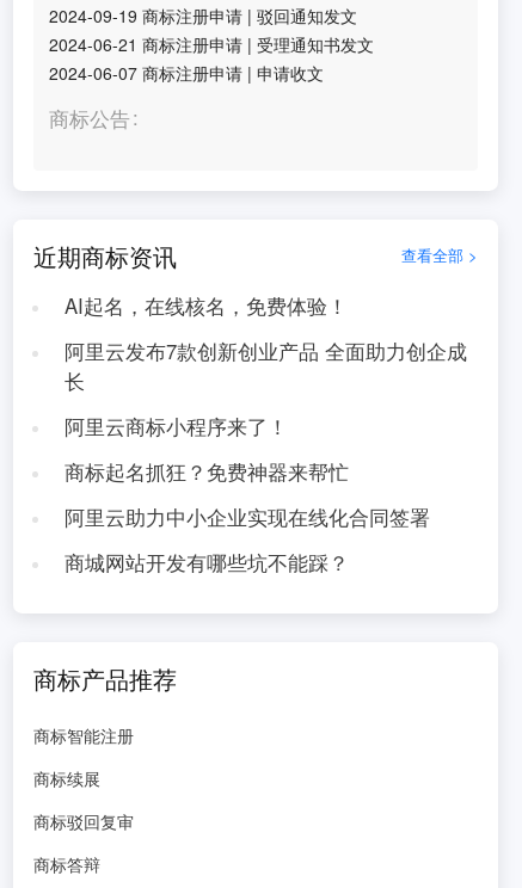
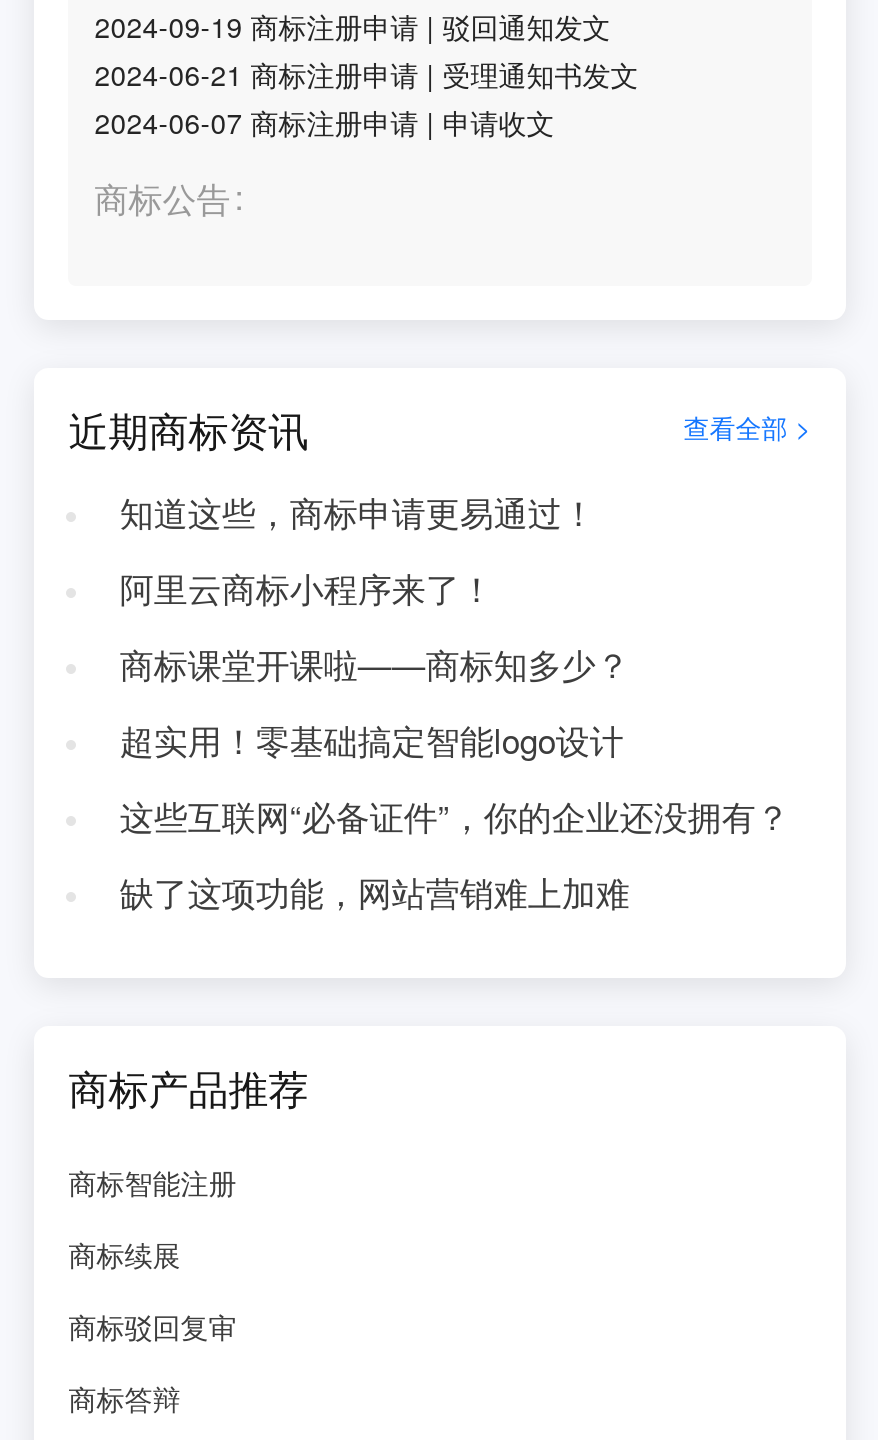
[64,291,467,395] AI起名，在线核名，免费体验！ | 阿里云发布7款创新创业产品 全面助力创企成 | 长 -> [120,488,596,536] 知道这些，商标申请更易通过！
moved [64,412,288,440] -> [120,564,494,612]: 阿里云商标小程序来了！
[64,457,430,576] 商标起名抓狂？免费神器来帮忙 | 阿里云助力中小企业实现在线化合同签署 | 商城网站开发有哪些坑不能踩？ -> [120,640,790,916] 商标课堂开课啦——商标知多少？ | 超实用！零基础搞定智能logo设计 | 这些互联网“必备证件”，你的企业还没拥有？ | 缺了这项功能，网站营销难上加难

